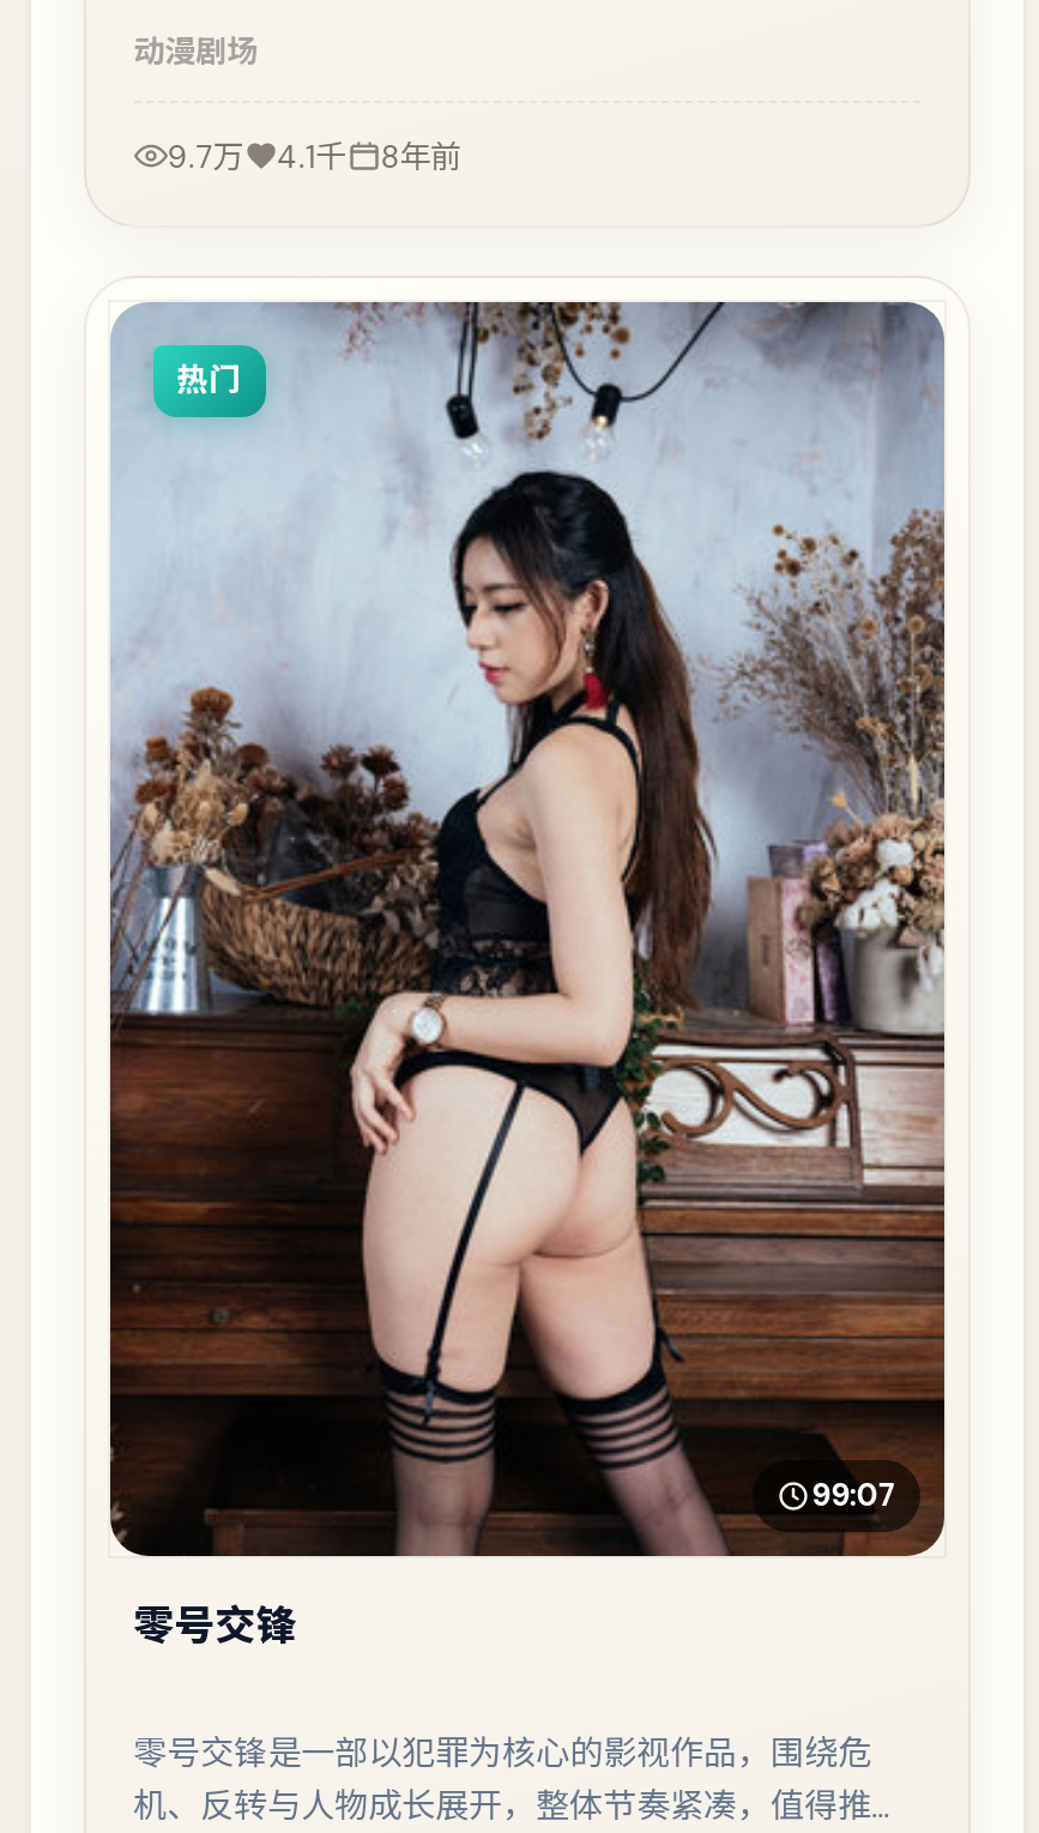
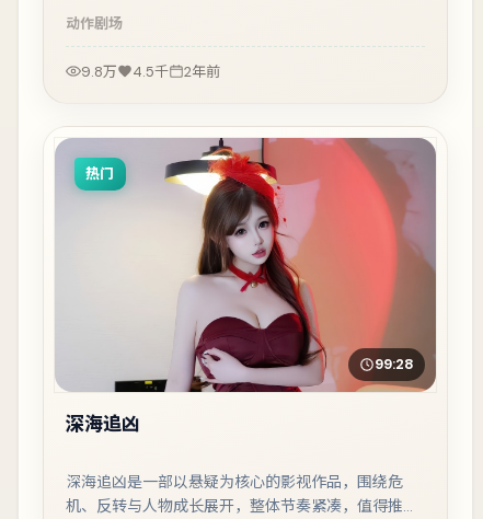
[133,30,258,71] 动漫剧场 -> [65,14,122,33] 动作剧场
[167,136,244,177] 9.7万 -> [81,62,117,81] 9.8万
[277,136,347,177] 4.1千 -> [132,62,168,81] 4.5千
[380,136,462,177] 8年前 -> [184,62,220,81] 2年前
[108,300,947,1558] [image] | 99:07 -> [56,137,436,393] [image] | 99:28
[133,1599,296,1652] 零号交锋 -> [65,412,140,436] 深海追凶
[133,1731,871,1774] 零号交锋是一部以犯罪为核心的影视作品，围绕危 -> [65,472,403,492] 深海追凶是一部以悬疑为核心的影视作品，围绕危

